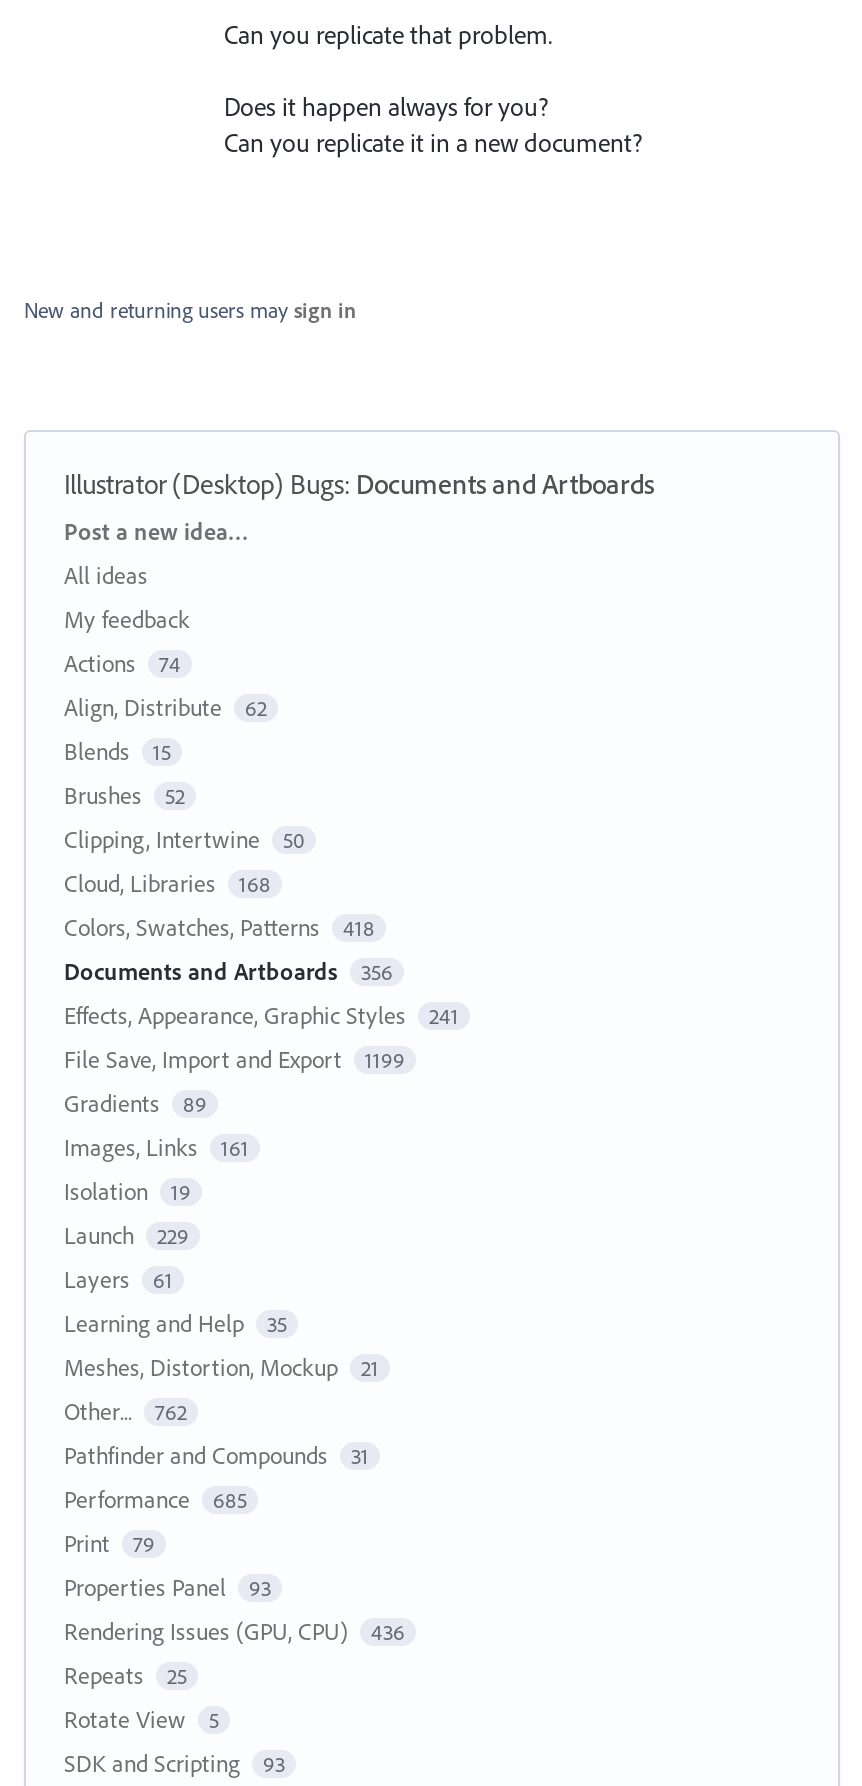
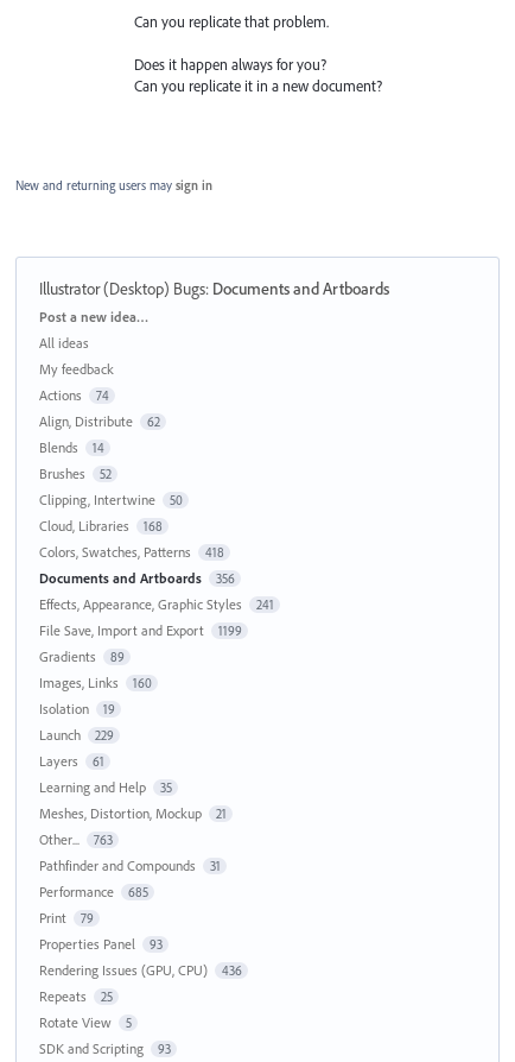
[64,736,171,766] Blends 15 -> [39,438,104,456] Blends 14
[64,1132,249,1162] Images, Links 161 -> [39,673,151,691] Images, Links 160
[64,1396,187,1426] Other... 762 -> [39,830,112,848] Other... 763

